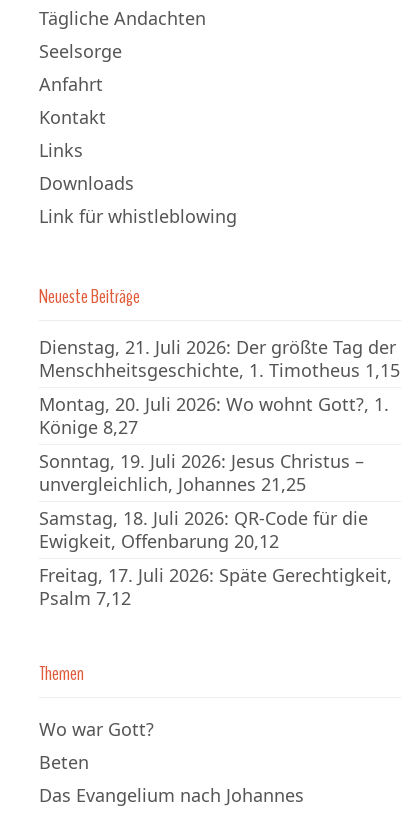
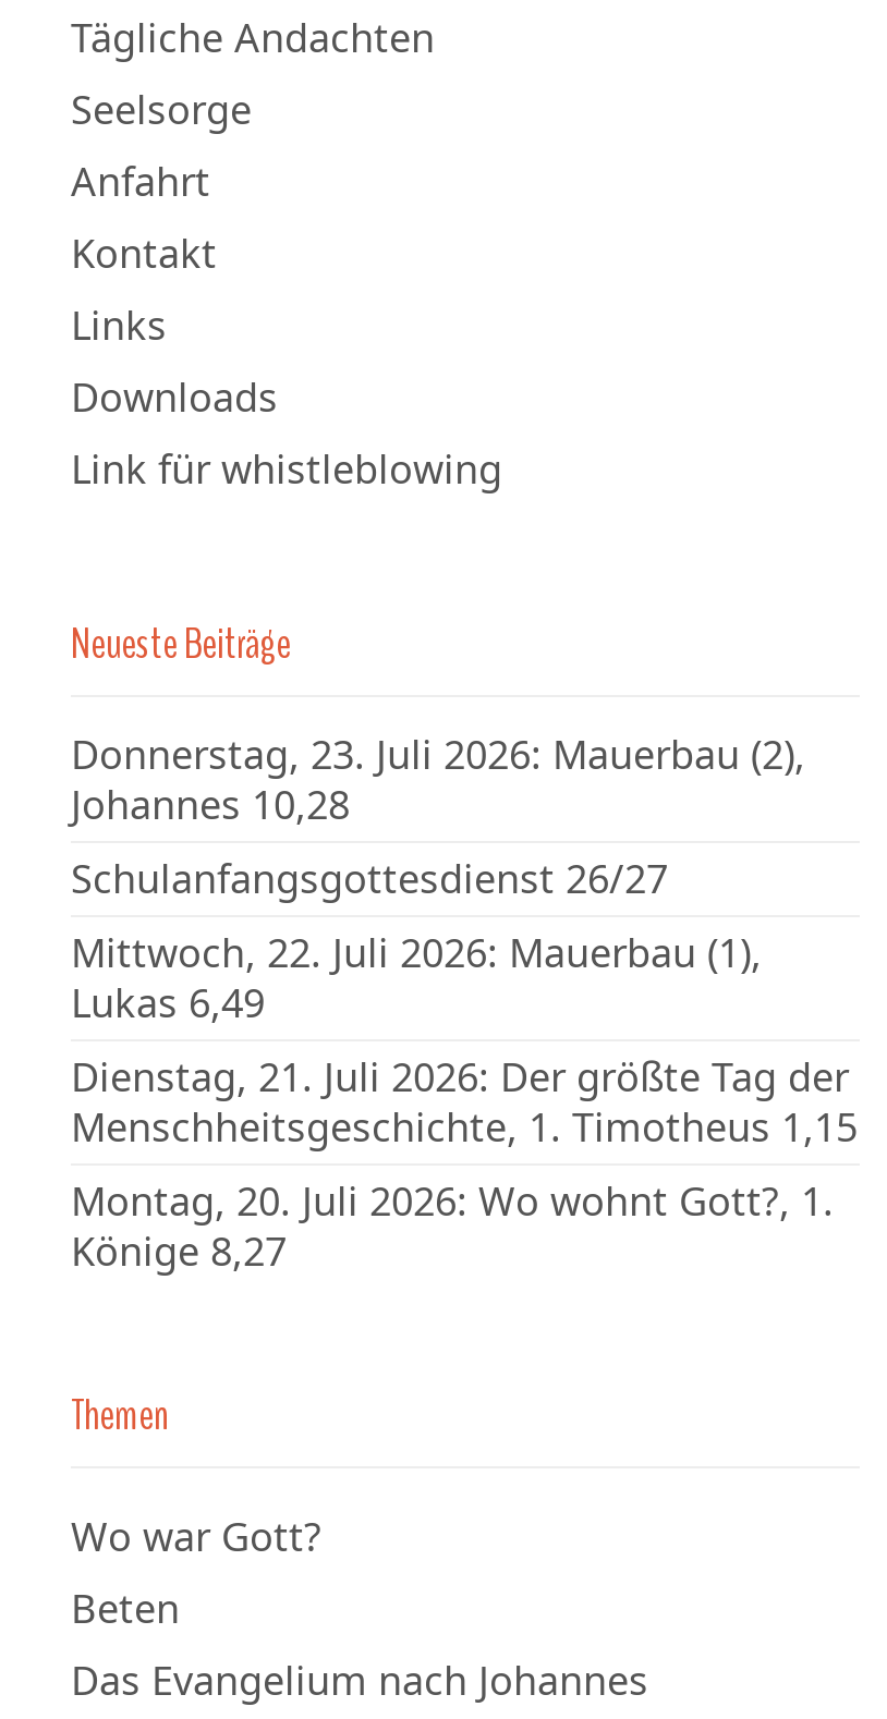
none -> [71,728,805,1028] Donnerstag, 23. Juli 2026: Mauerbau (2), | Johannes 10,28 | Schulanfangsgottesdienst 26/27 | Mittwoch, 22. Juli 2026: Mauerbau (1), | Lukas 6,49
moved [39,335,400,439] -> [71,1050,858,1277]: Dienstag, 21. Juli 2026: Der größte Tag der | Menschheitsgeschichte, 1. Timotheus 1,15 | Montag, 20. Juli 2026: Wo wohnt Gott?, 1. | Könige 8,27
[39,449,392,610] Sonntag, 19. Juli 2026: Jesus Christus – | unvergleichlich, Johannes 21,25 | Samstag, 18. Juli 2026: QR-Code für die | Ewigkeit, Offenbarung 20,12 | Freitag, 17. Juli 2026: Späte Gerechtigkeit, | Psalm 7,12 -> none

